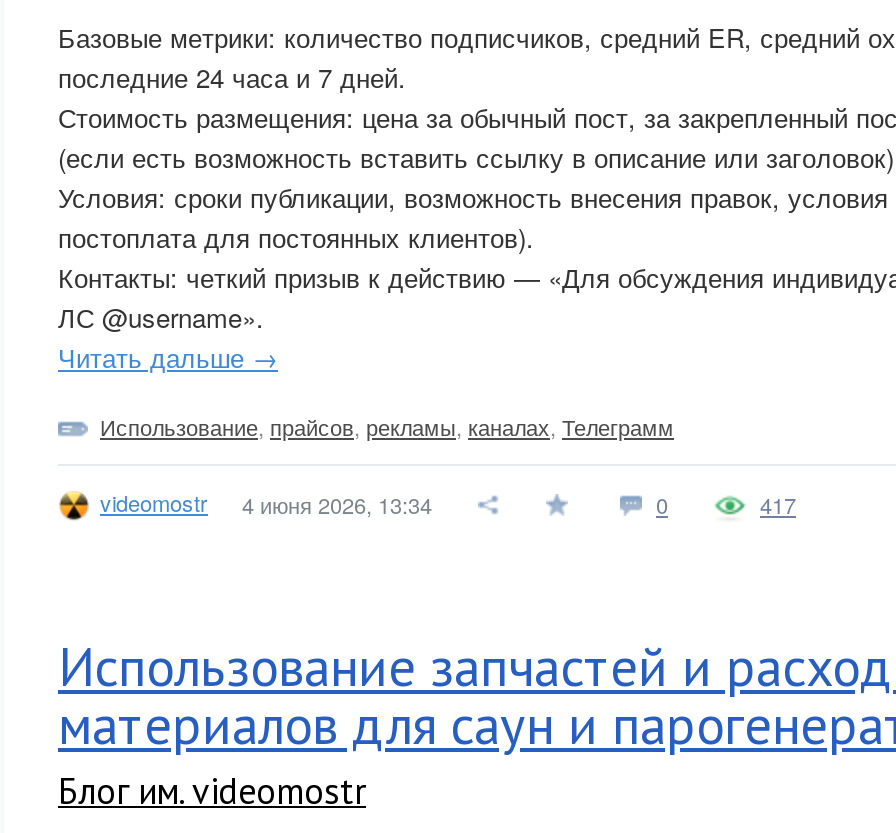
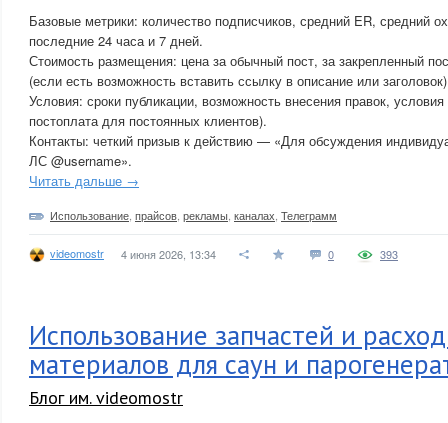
[760,488,796,520] 417 -> [380,246,398,262] 393

